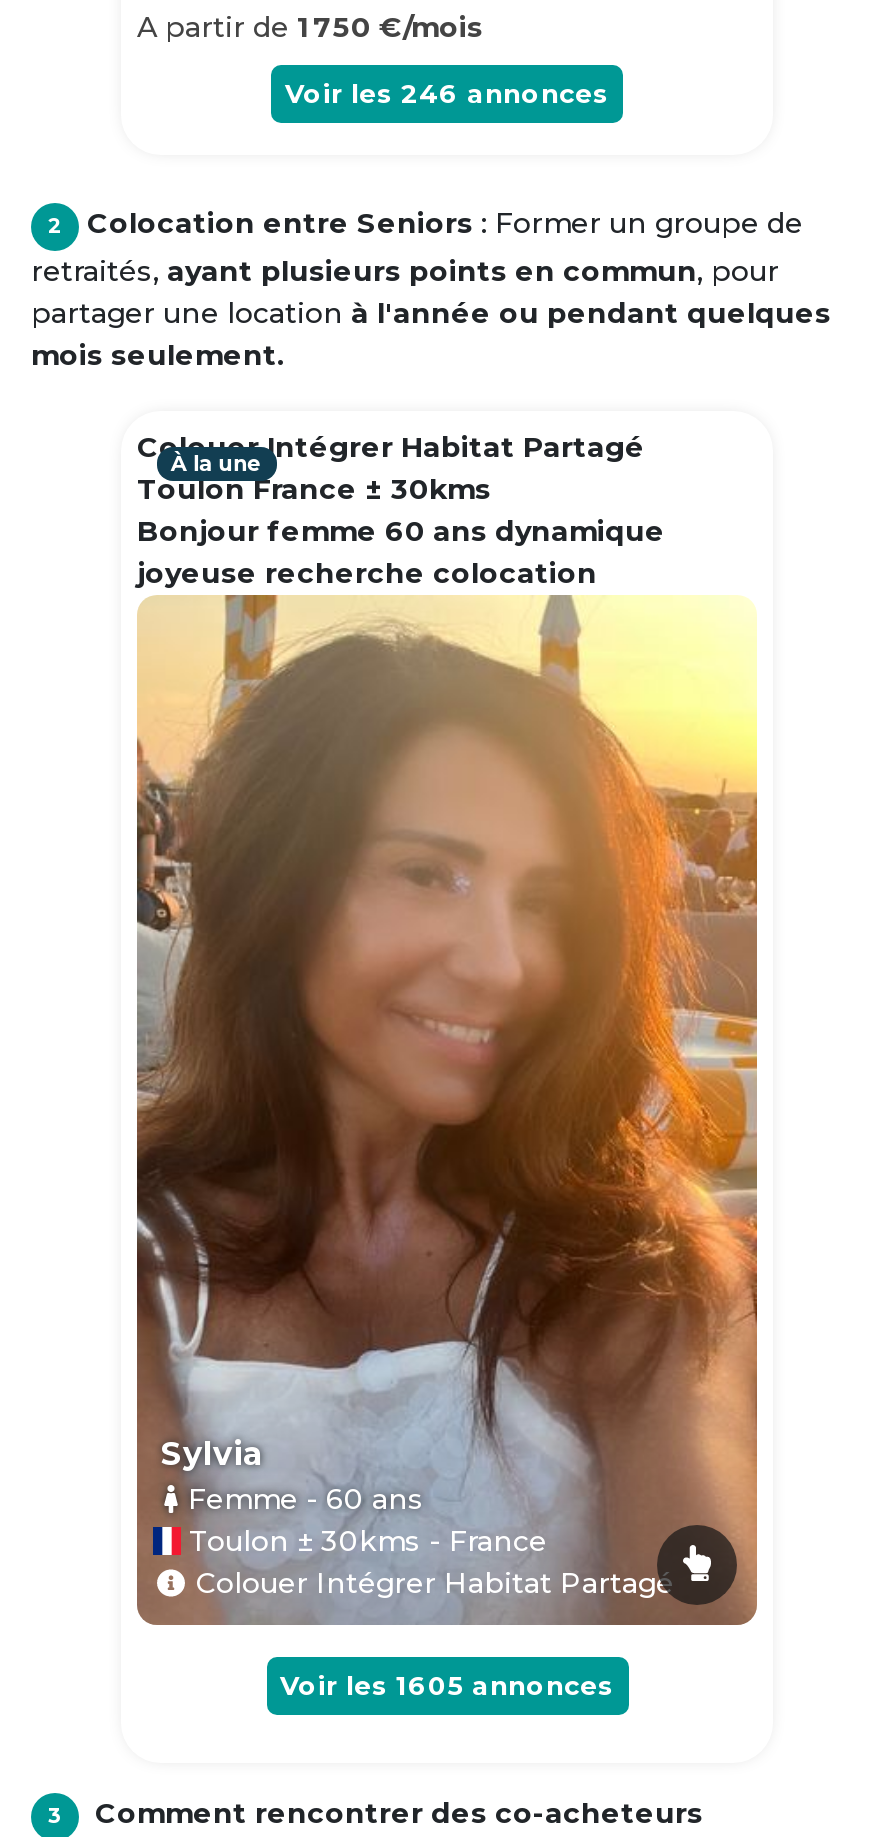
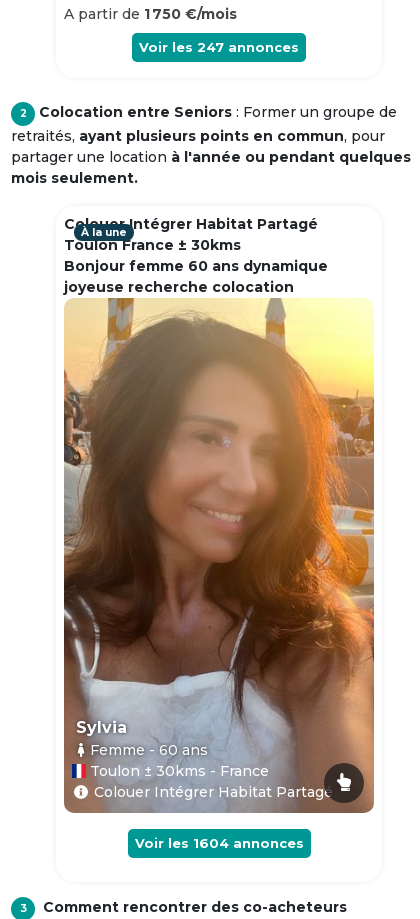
[285,77,609,109] Voir les 246 annonces -> [139,39,299,55] Voir les 247 annonces
[280,1669,614,1701] Voir les 1605 annonces -> [134,835,303,851] Voir les 1604 annonces

